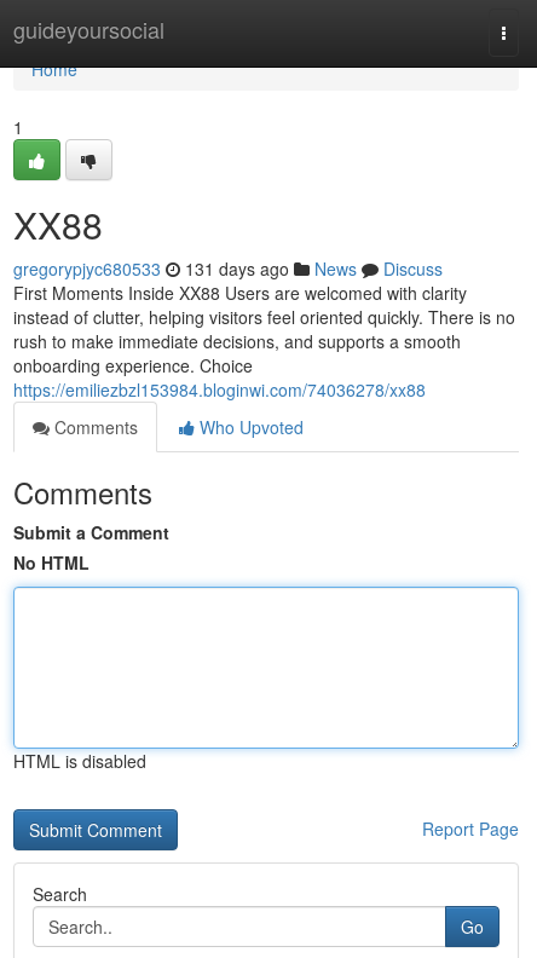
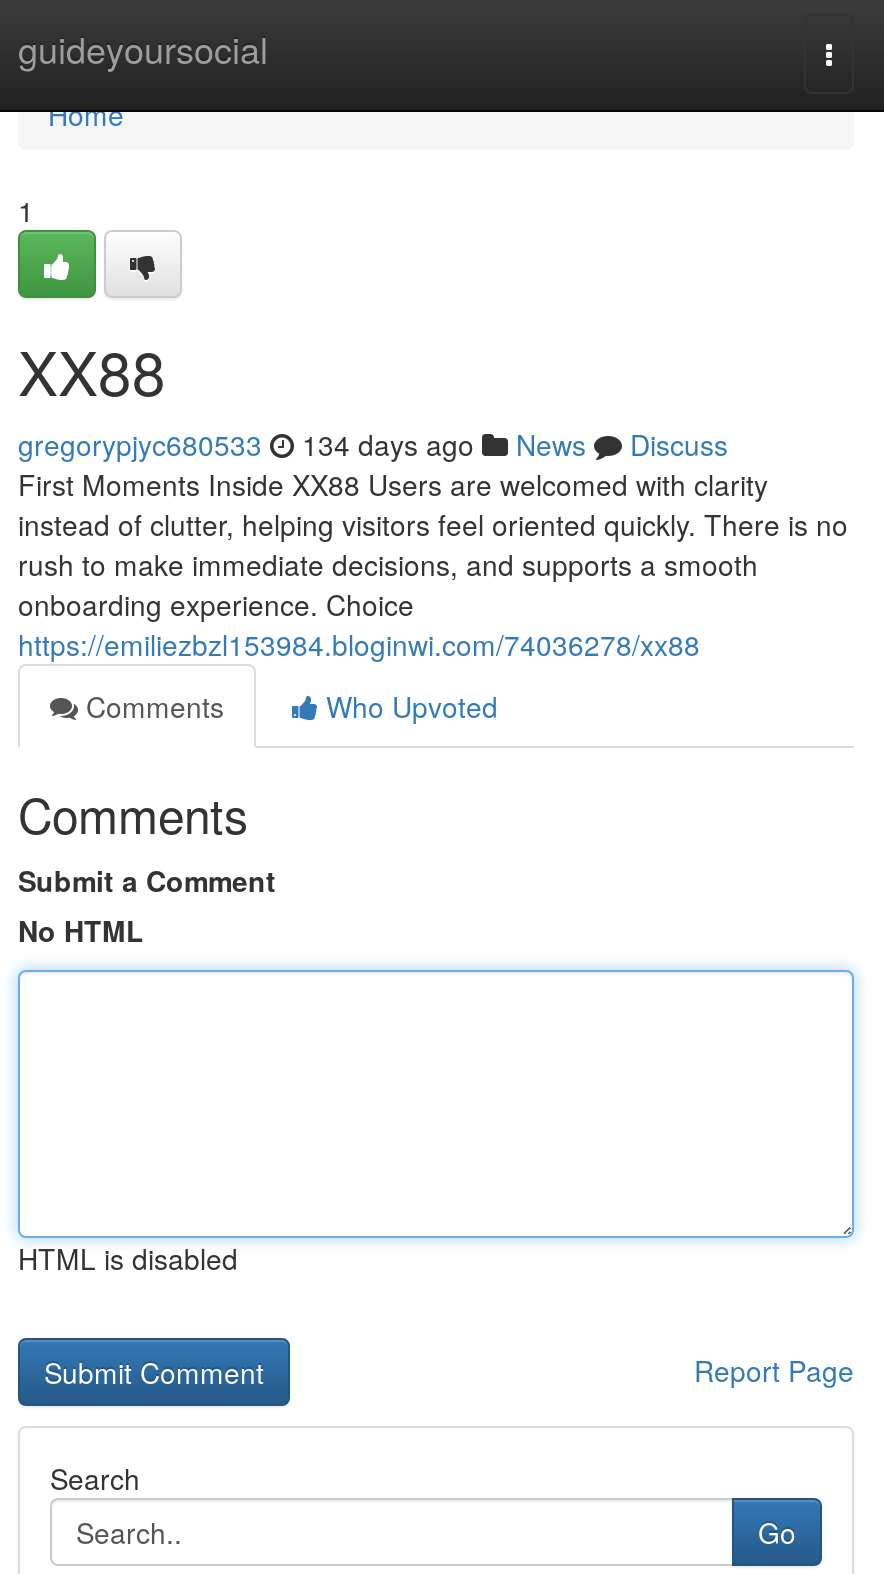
[13,256,443,281] gregorypjyc680533 131 days ago News Discuss -> [18,424,728,464] gregorypjyc680533 134 days ago News Discuss

